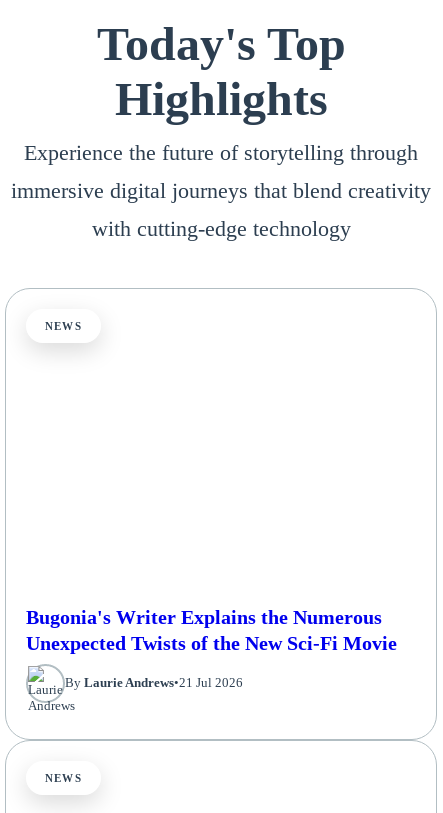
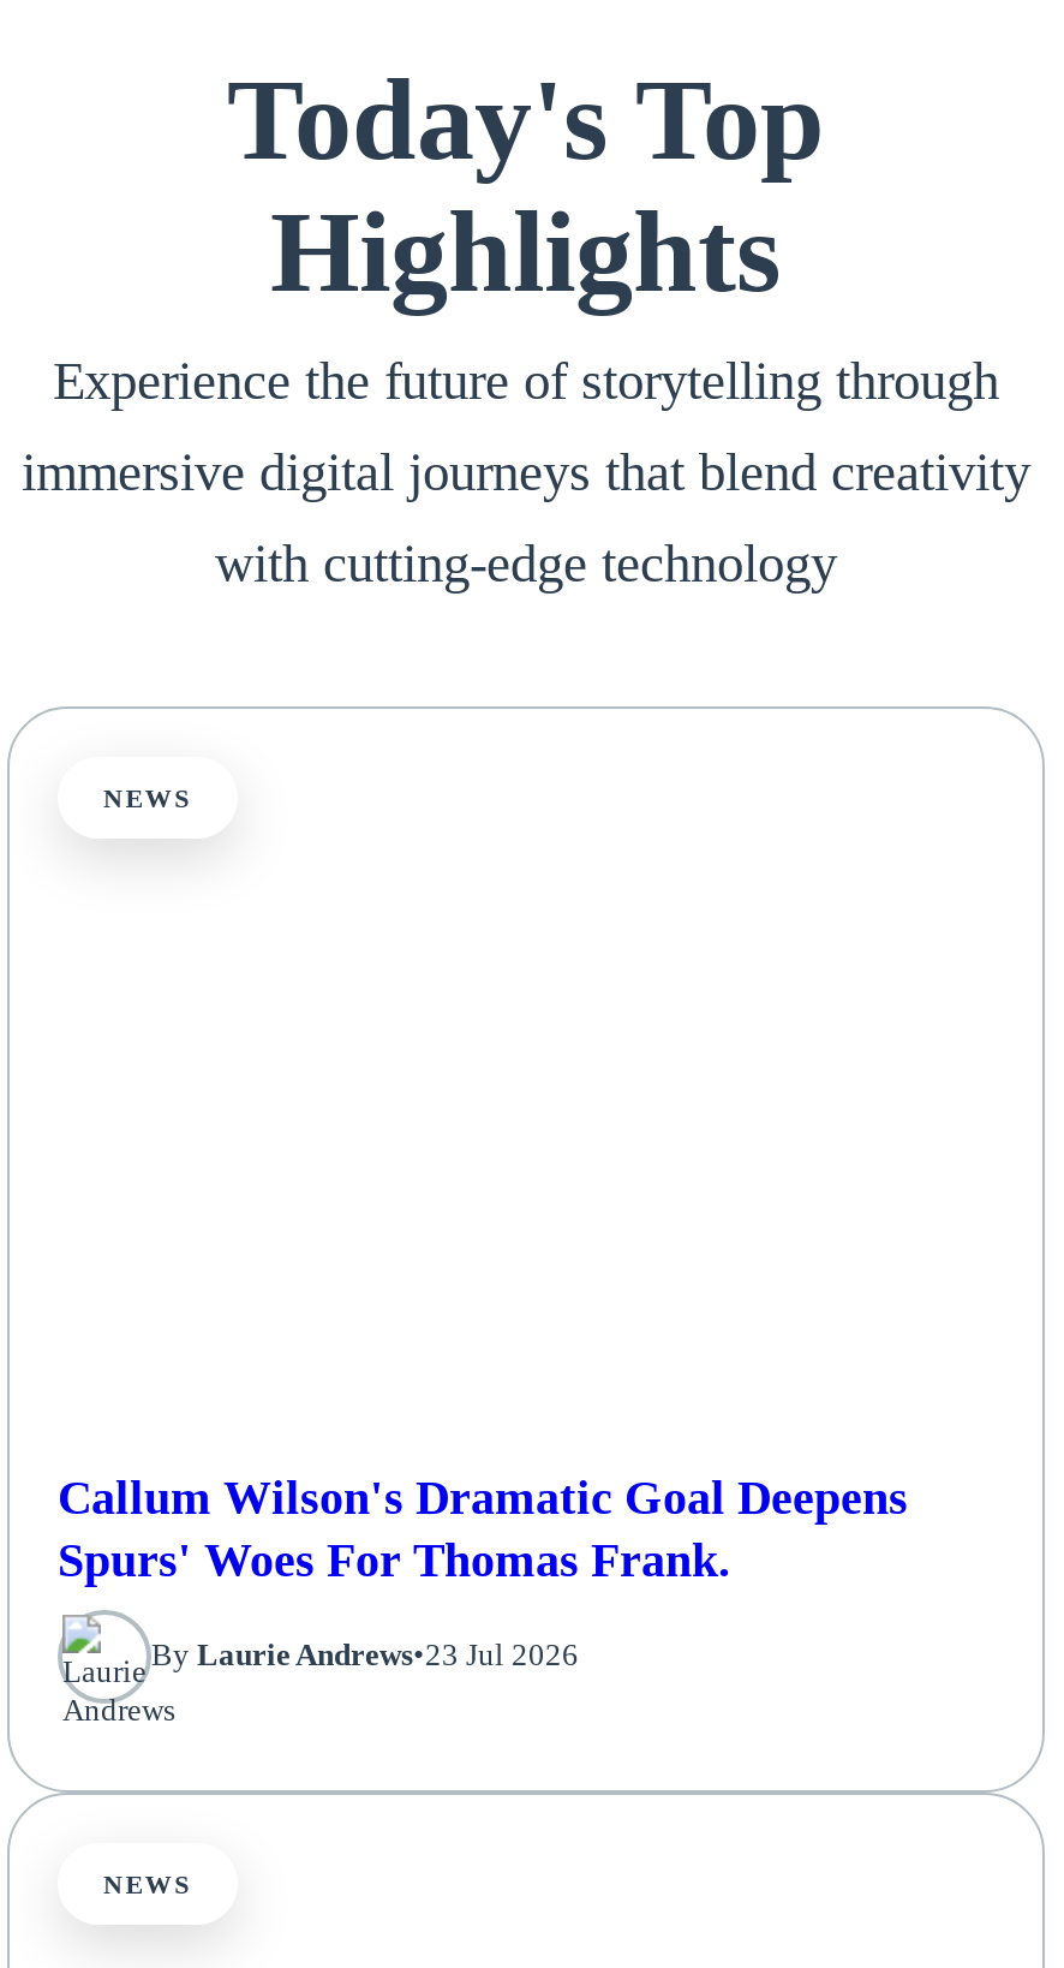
[26,606,397,654] Bugonia's Writer Explains the Numerous | Unexpected Twists of the New Sci-Fi Movie -> [58,1470,908,1585] Callum Wilson's Dramatic Goal Deepens | Spurs' Woes For Thomas Frank.
[65,675,243,690] By Laurie Andrews•21 Jul 2026 -> [151,1637,579,1673] By Laurie Andrews•23 Jul 2026

